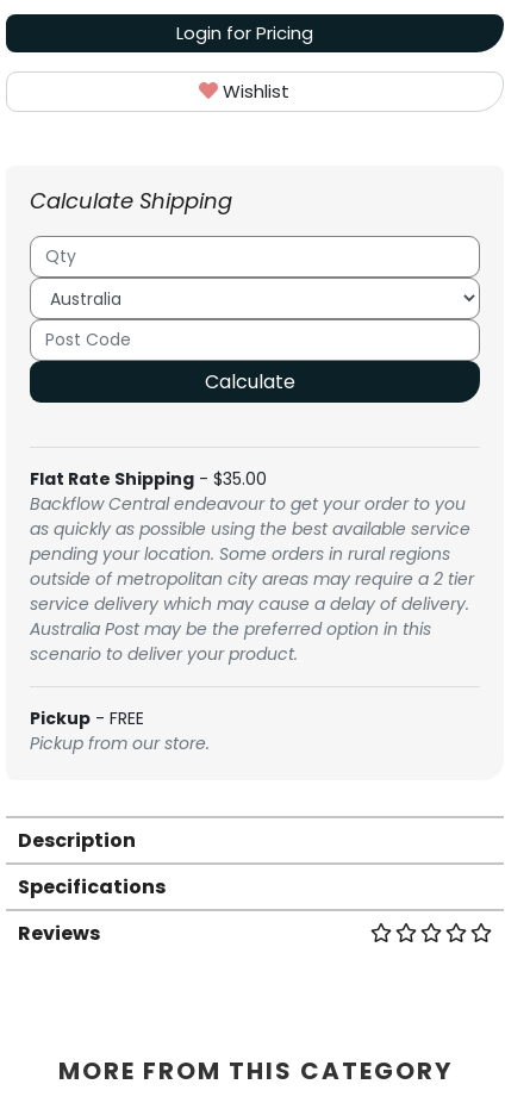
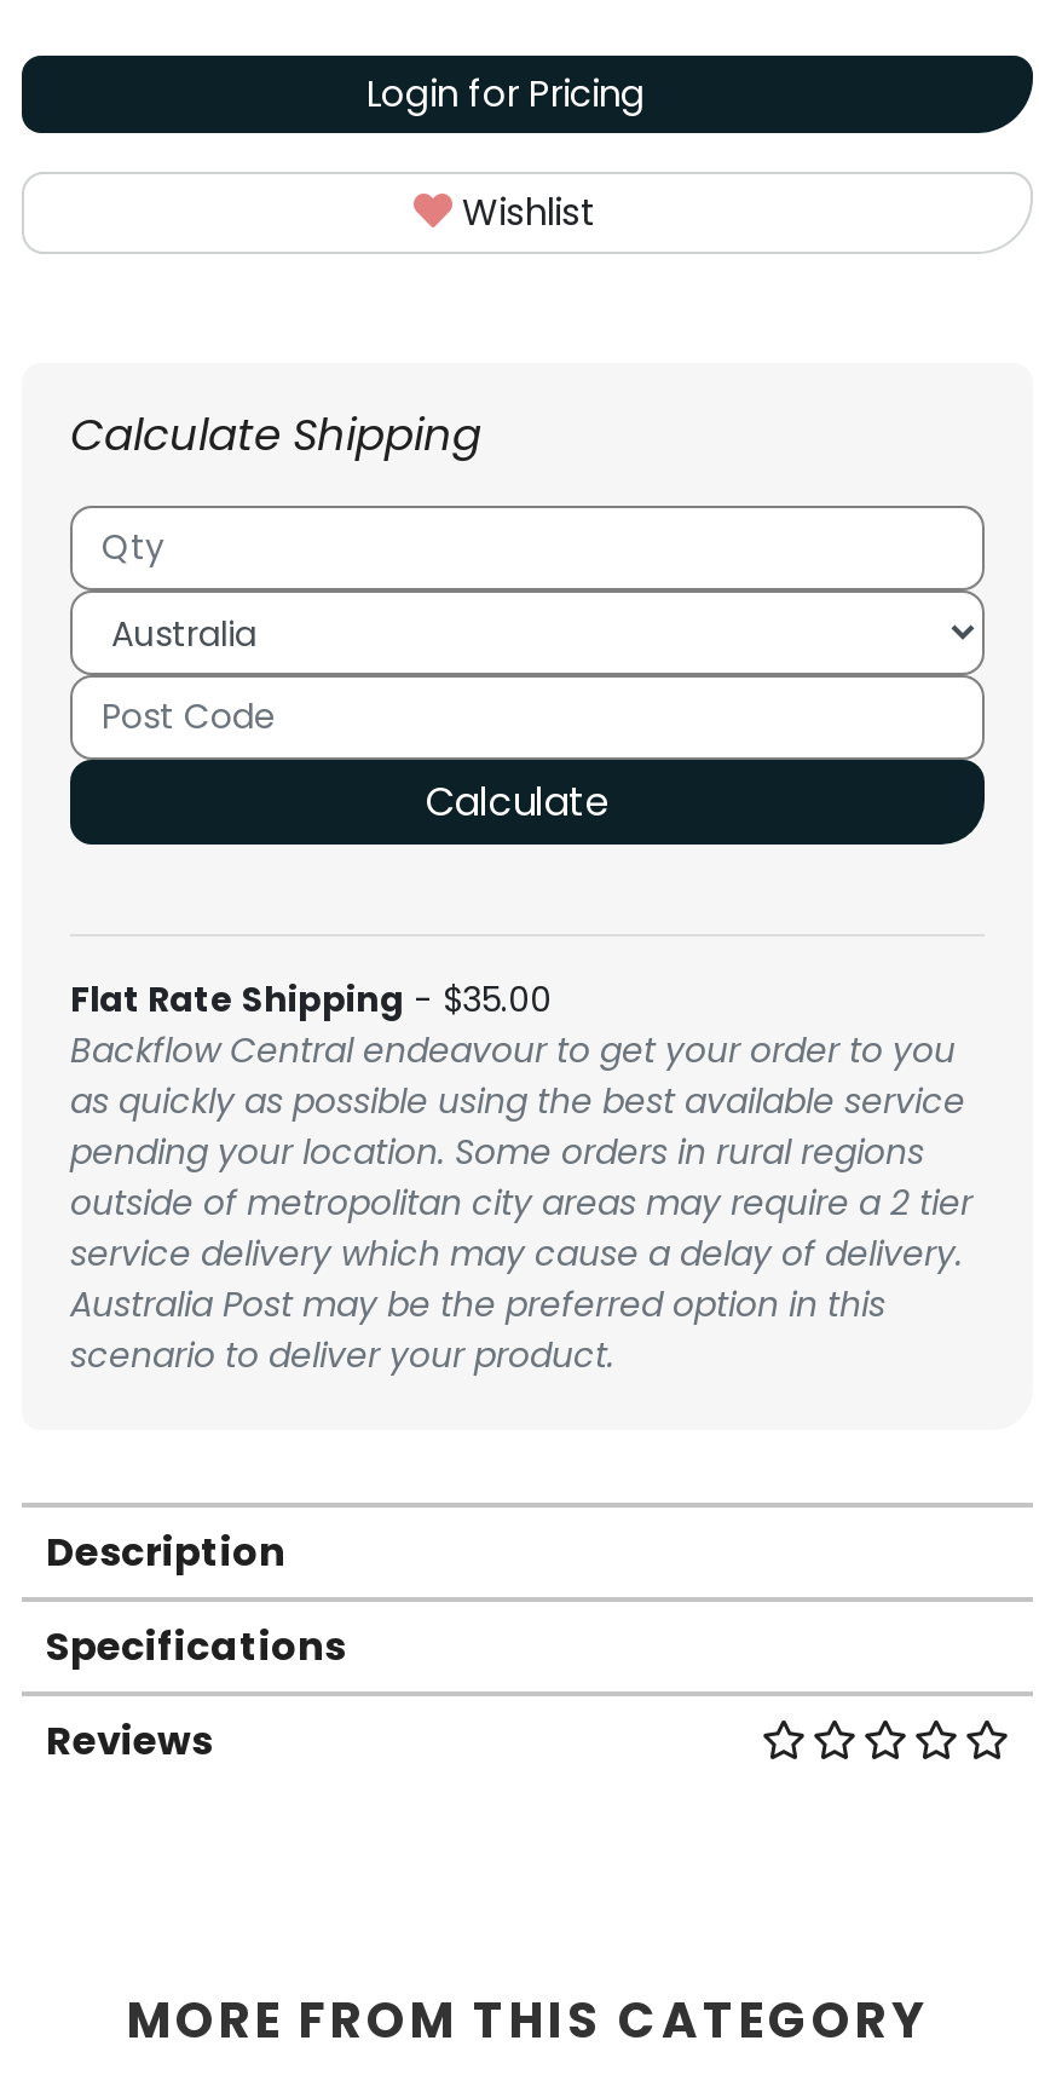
[30,707,210,755] Pickup - FREE | Pickup from our store. -> none

